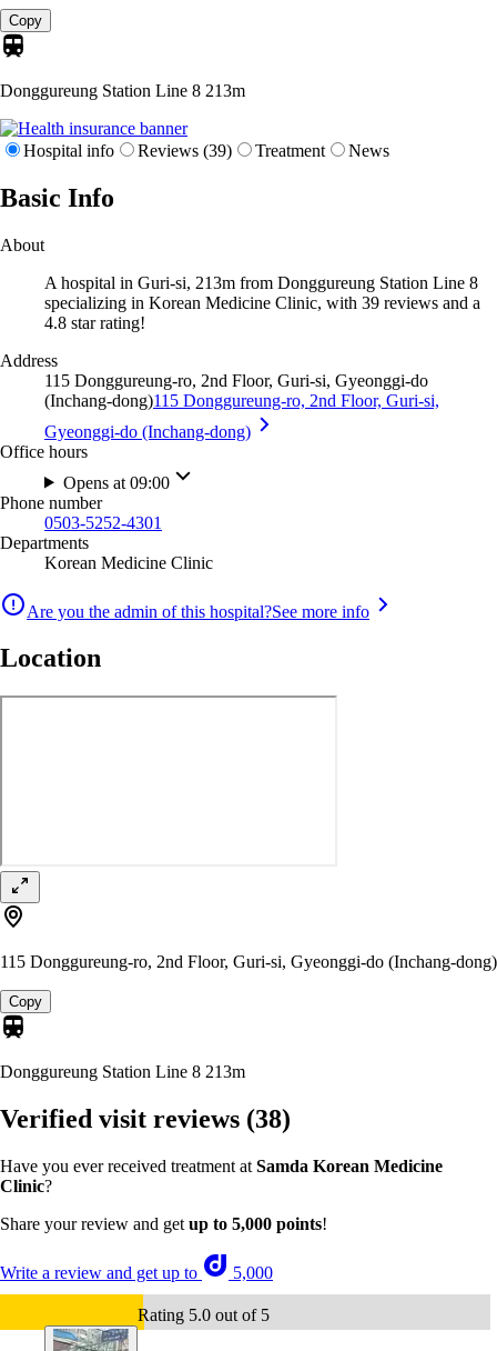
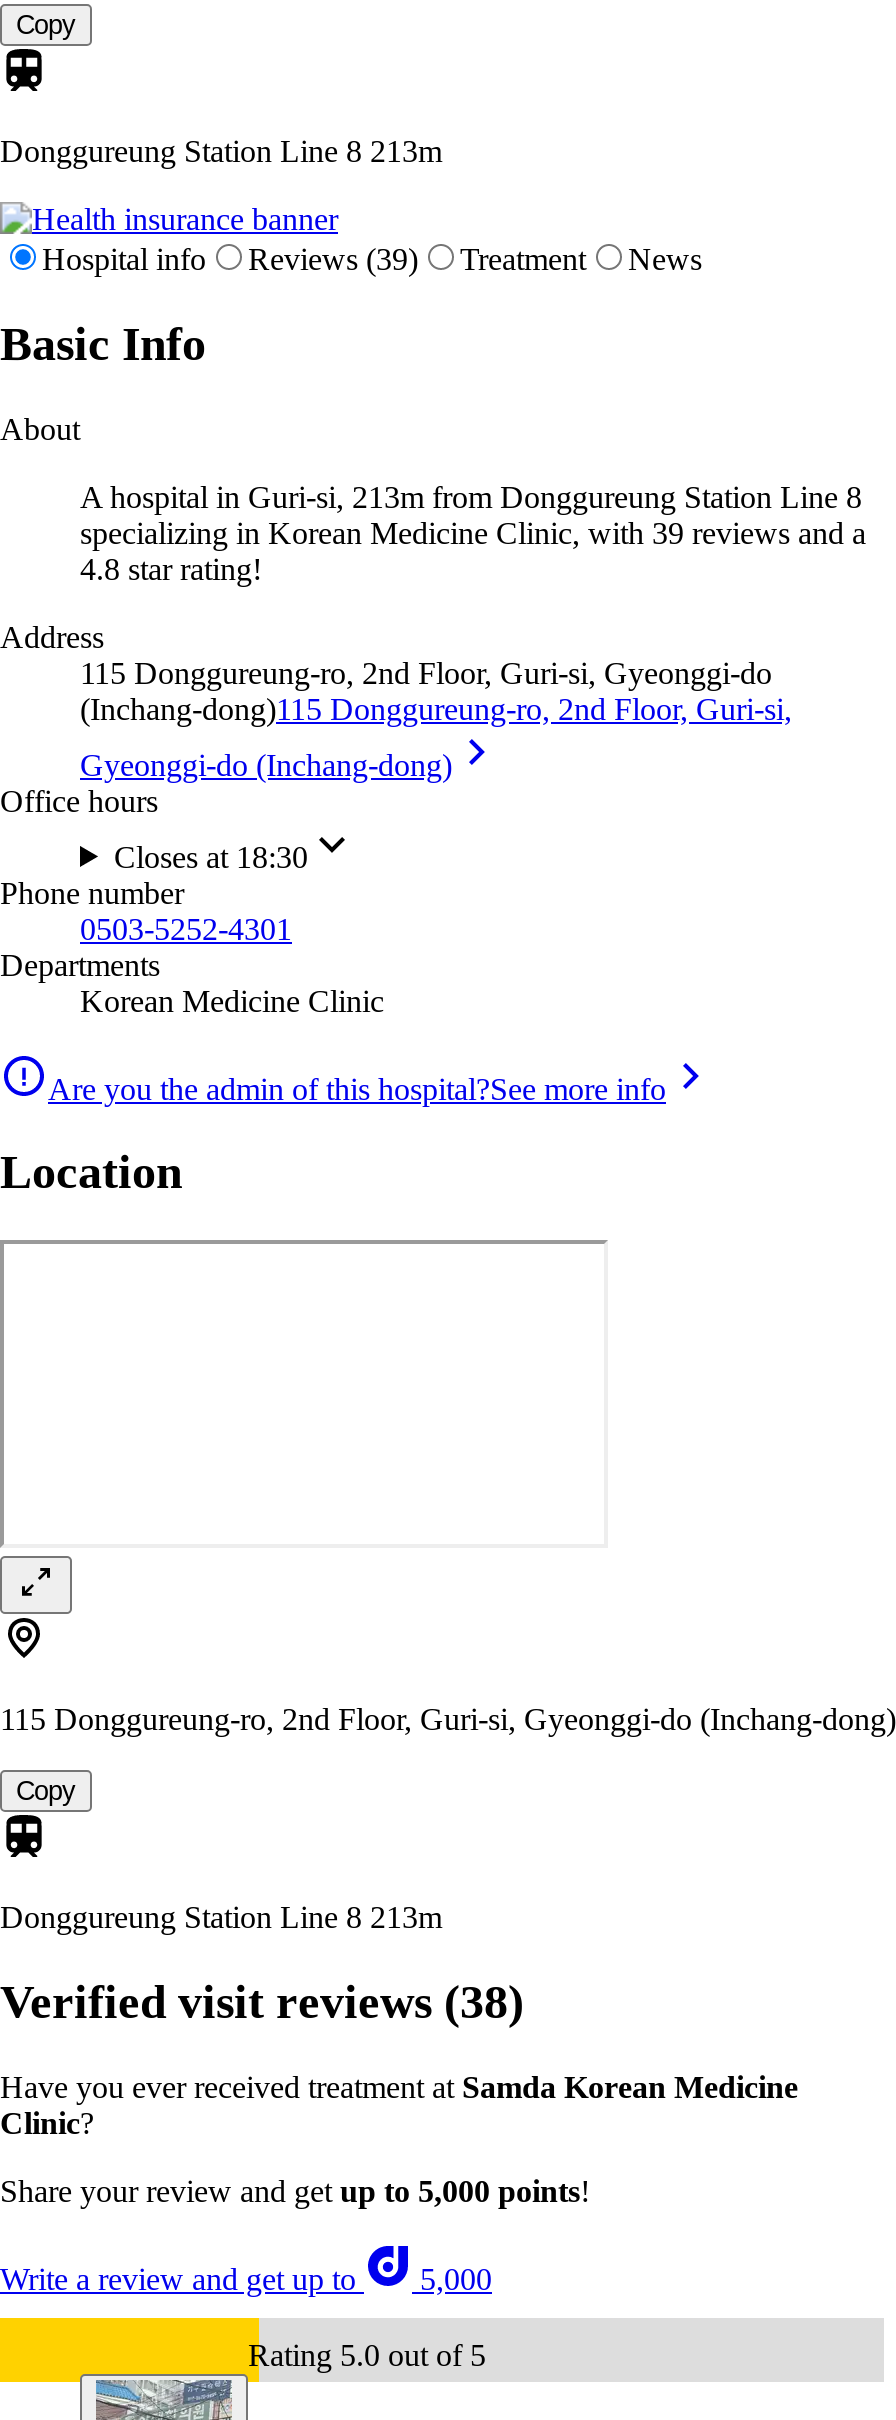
[63,473,170,492] Opens at 09:00 -> [114,839,308,873] Closes at 18:30

